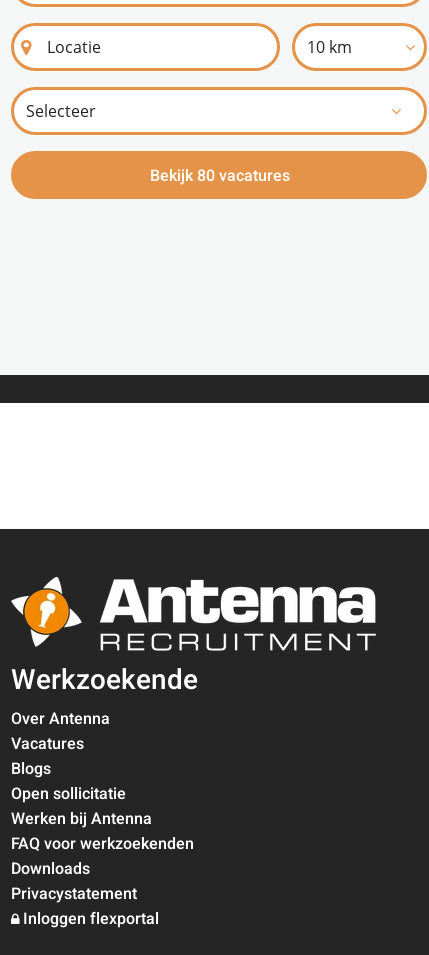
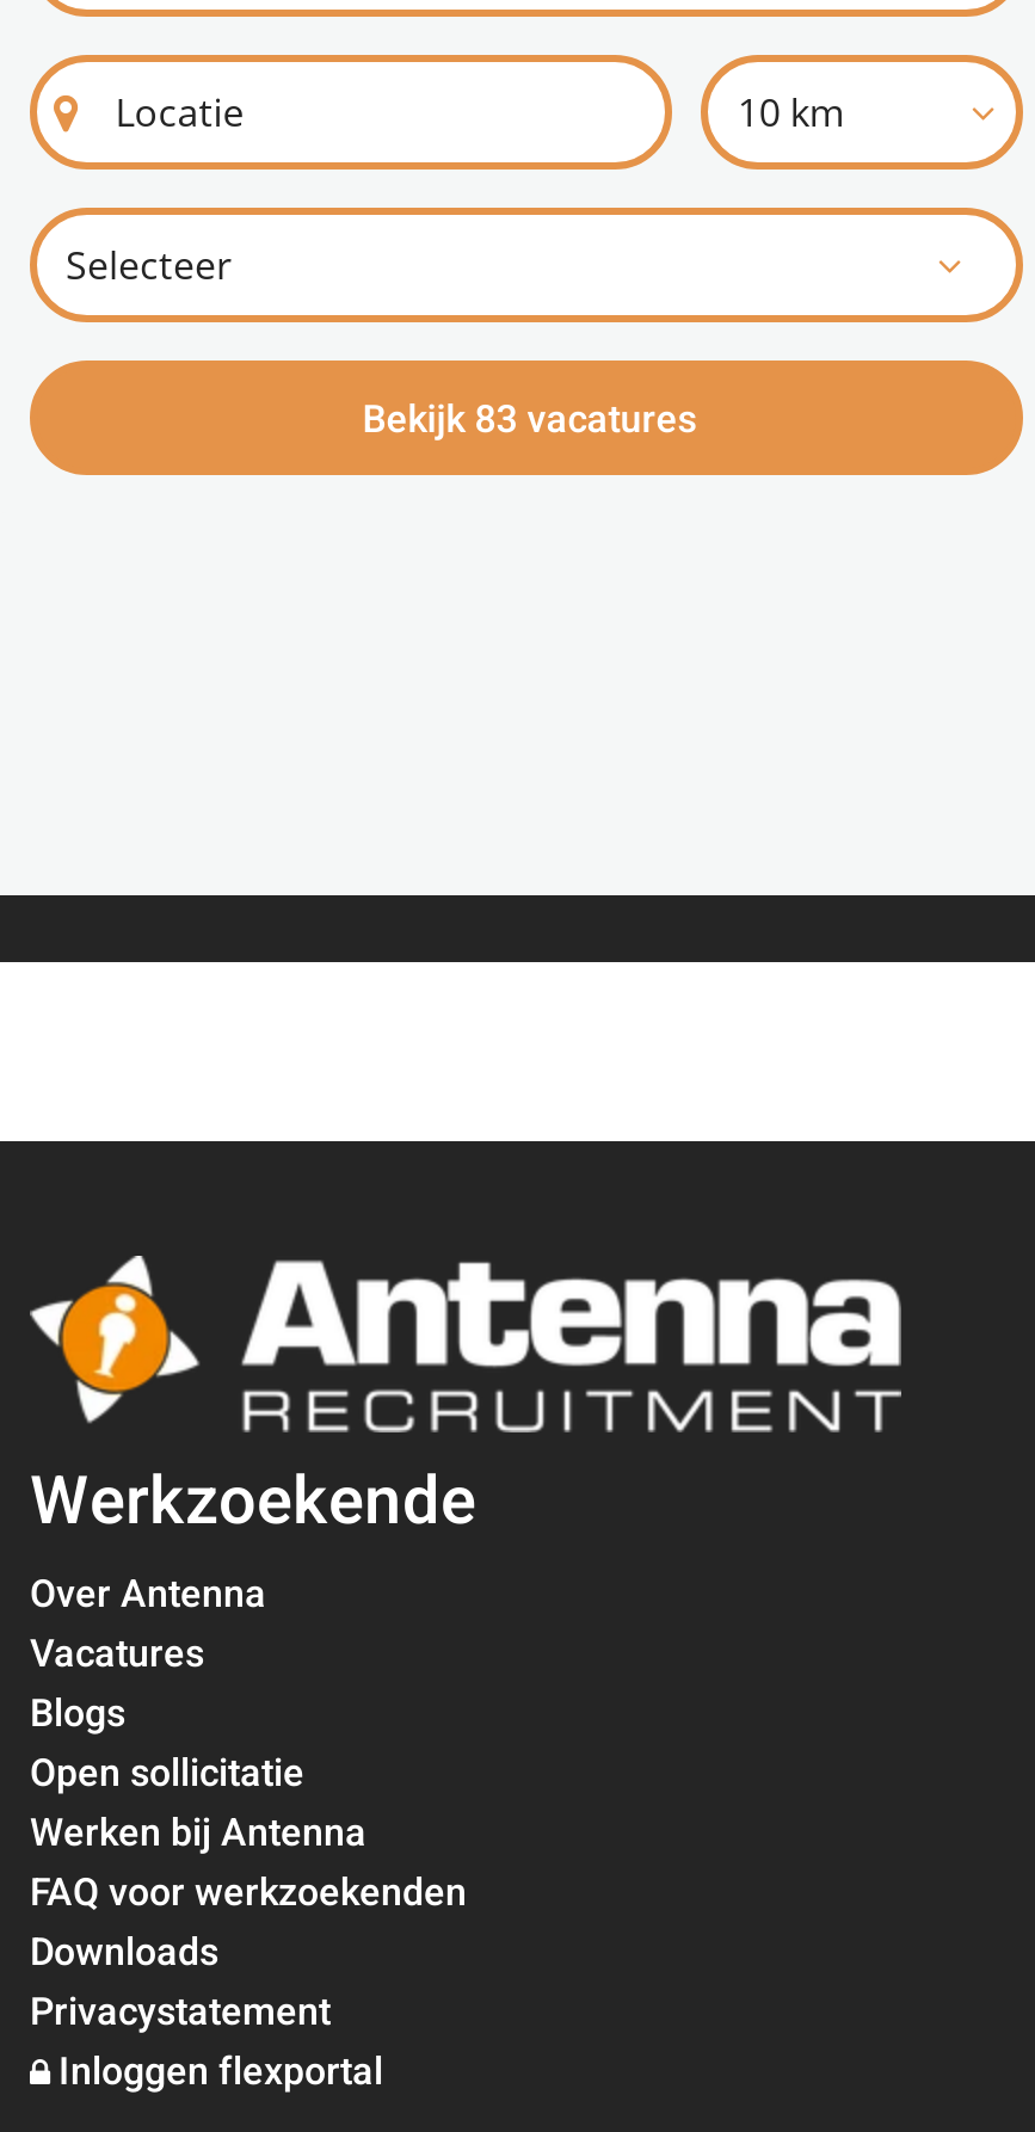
[150,164,290,188] Bekijk 80 vacatures -> [362,391,697,448] Bekijk 83 vacatures

